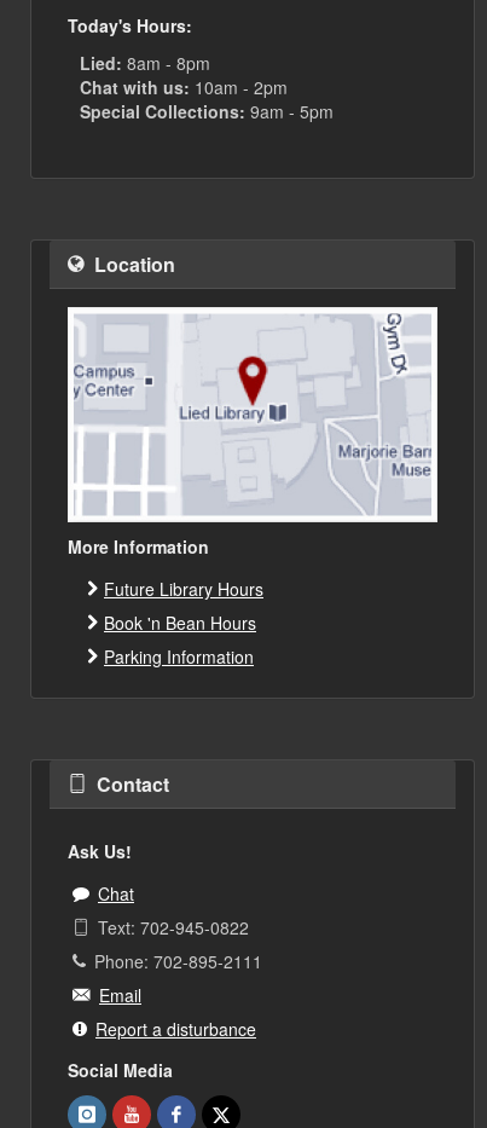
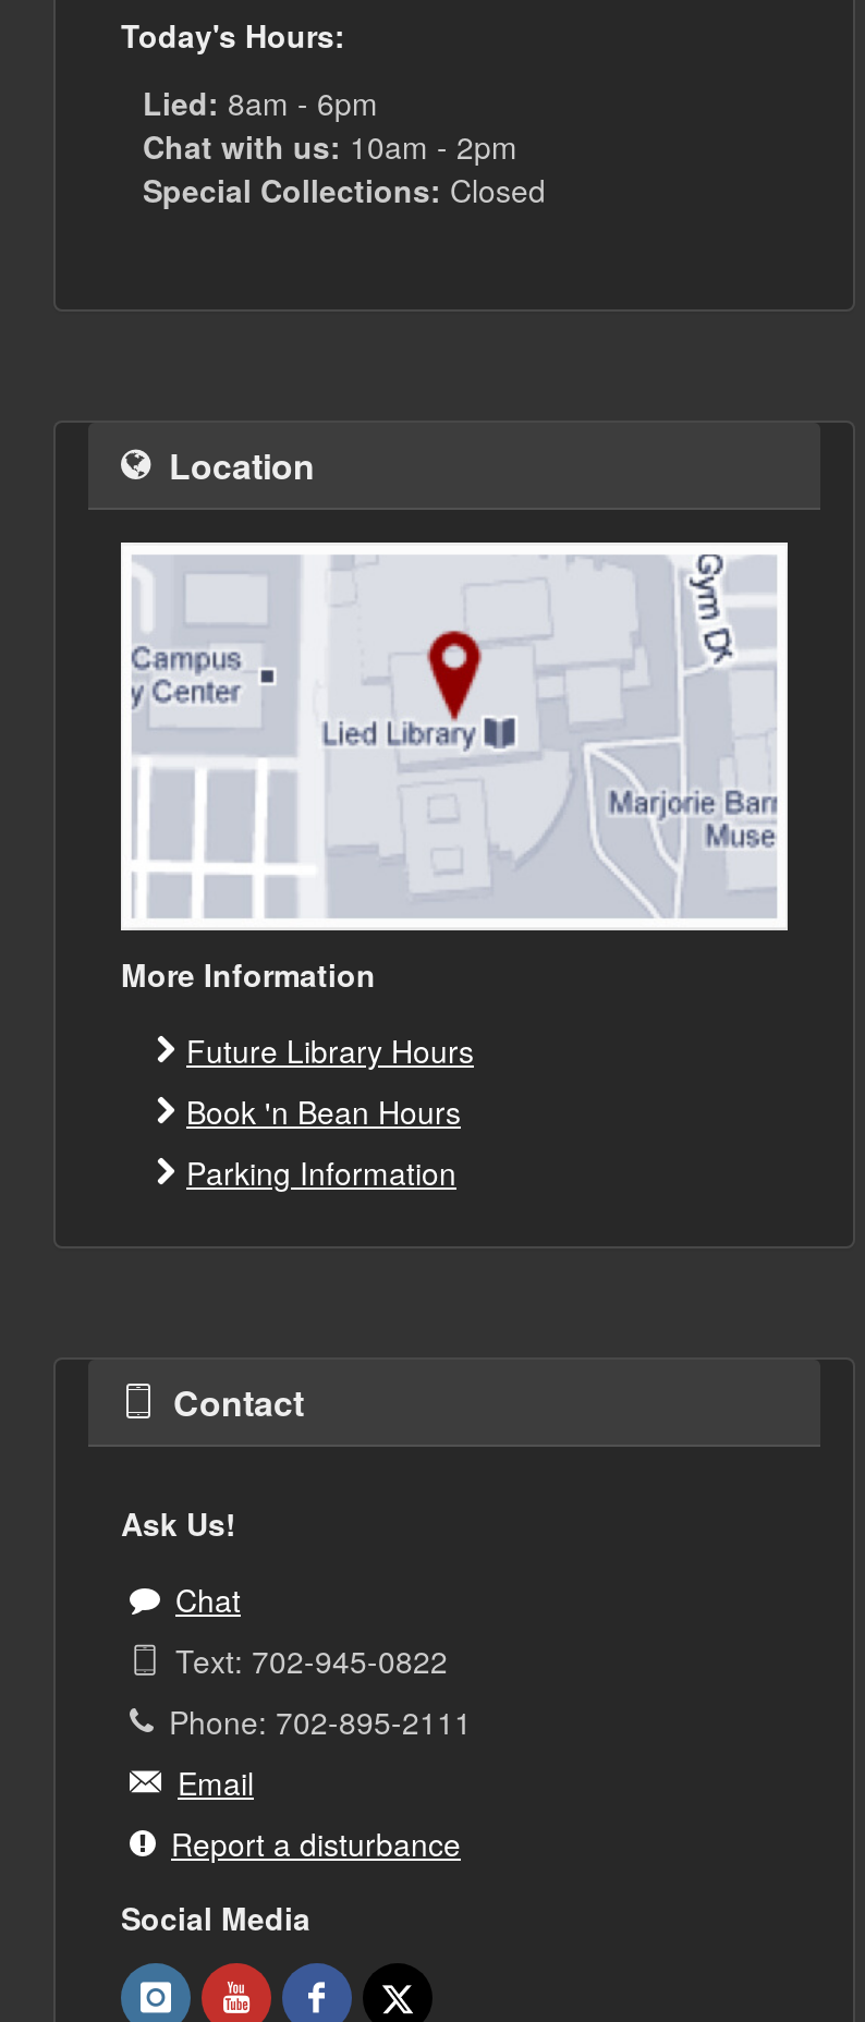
[80,50,210,74] Lied: 8am - 8pm -> [143,80,378,123] Lied: 8am - 6pm
[80,99,334,123] Special Collections: 9am - 5pm -> [143,167,546,210] Special Collections: Closed

